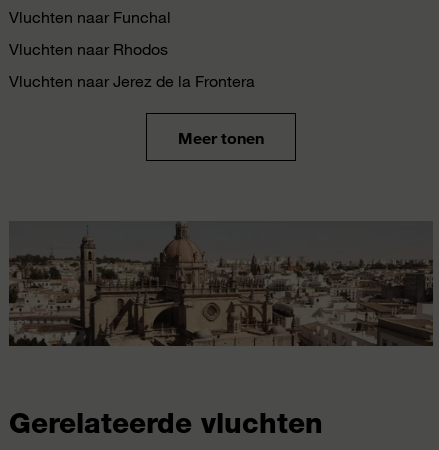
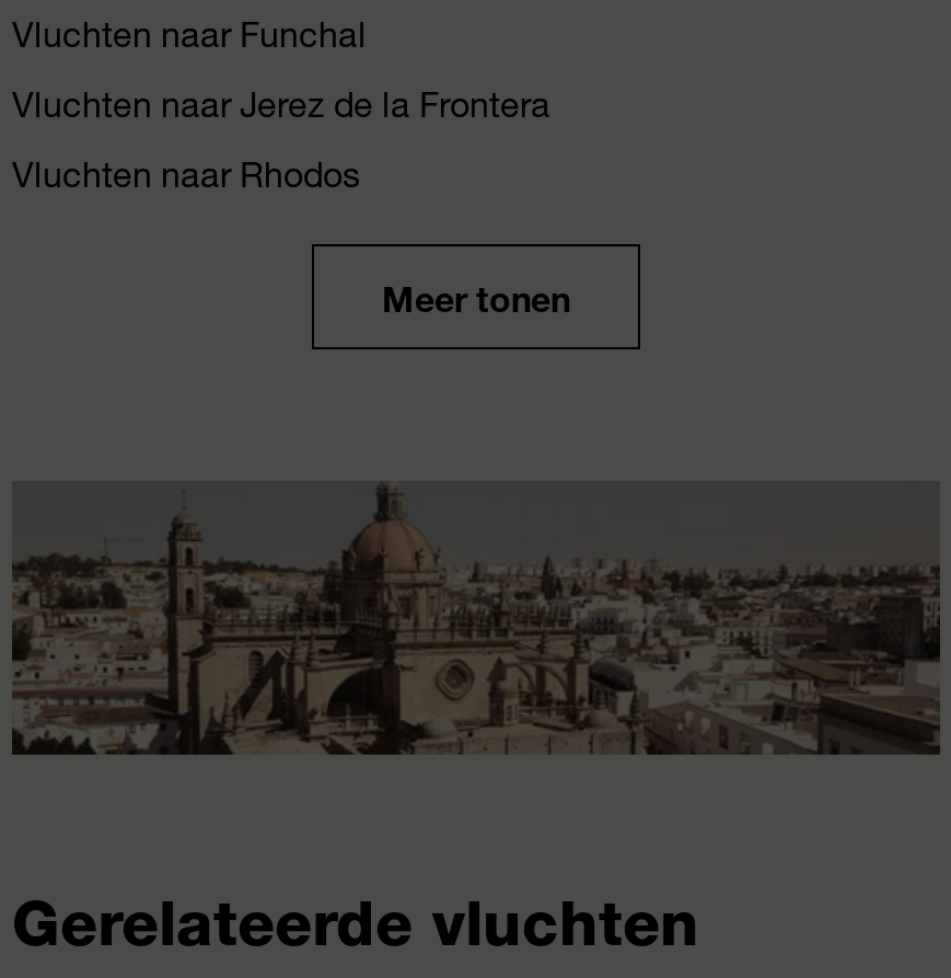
moved [9,39,168,58] -> [12,152,360,194]: Vluchten naar Rhodos
moved [9,71,255,90] -> [12,82,550,124]: Vluchten naar Jerez de la Frontera

